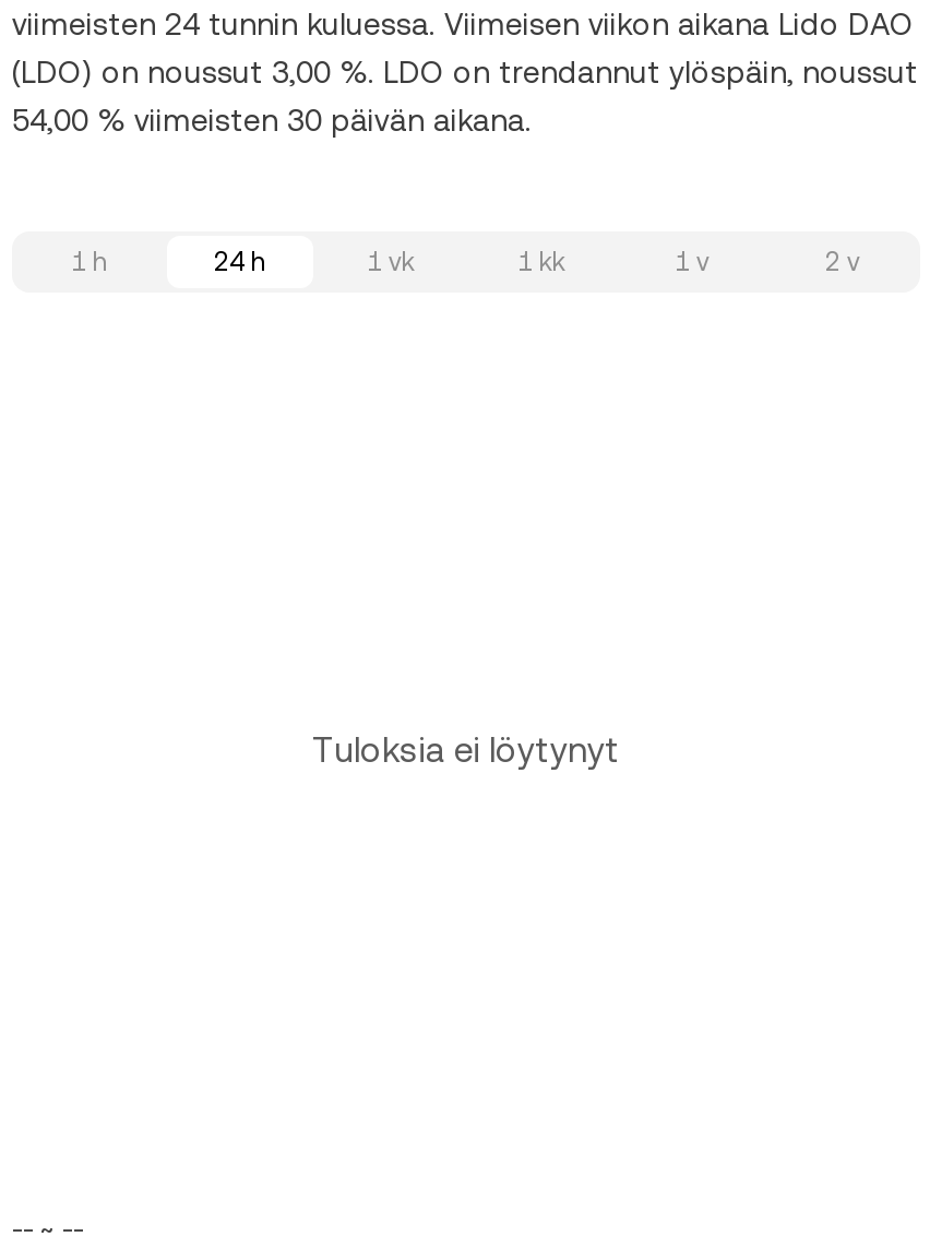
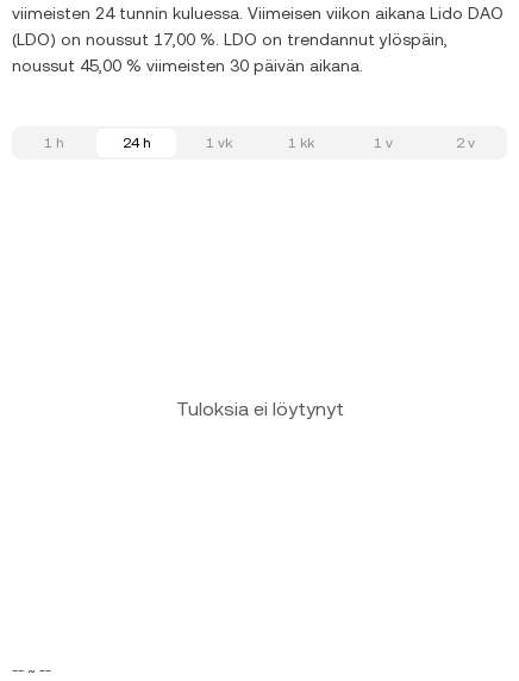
[12,55,918,138] (LDO) on noussut 3,00 %. LDO on trendannut ylöspäin, noussut | 54,00 % viimeisten 30 päivän aikana. -> [12,30,448,75] (LDO) on noussut 17,00 %. LDO on trendannut ylöspäin, | noussut 45,00 % viimeisten 30 päivän aikana.

